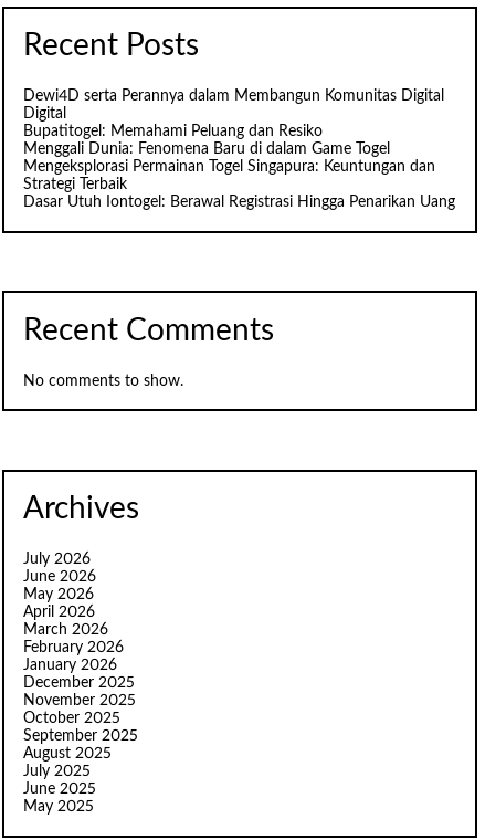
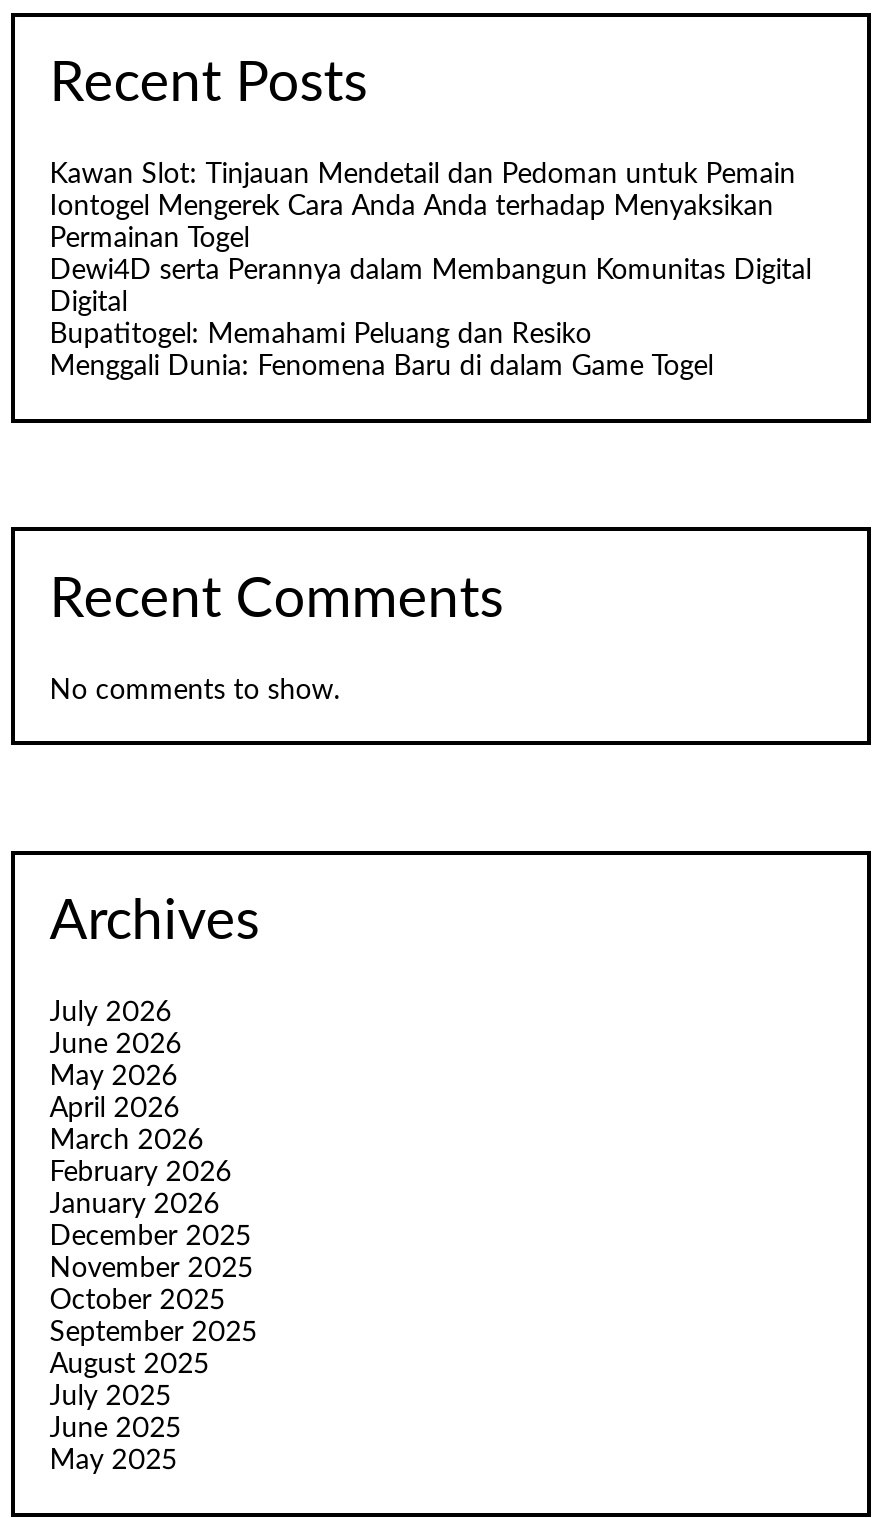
none -> [49,162,795,254] Kawan Slot: Tinjauan Mendetail dan Pedoman untuk Pemain | Iontogel Mengerek Cara Anda Anda terhadap Menyaksikan | Permainan Togel
moved [23,89,444,157] -> [49,258,811,382]: Dewi4D serta Perannya dalam Membangun Komunitas Digital | Digital | Bupatitogel: Memahami Peluang dan Resiko | Menggali Dunia: Fenomena Baru di dalam Game Togel
[23,159,455,210] Mengeksplorasi Permainan Togel Singapura: Keuntungan dan | Strategi Terbaik | Dasar Utuh Iontogel: Berawal Registrasi Hingga Penarikan Uang -> none

